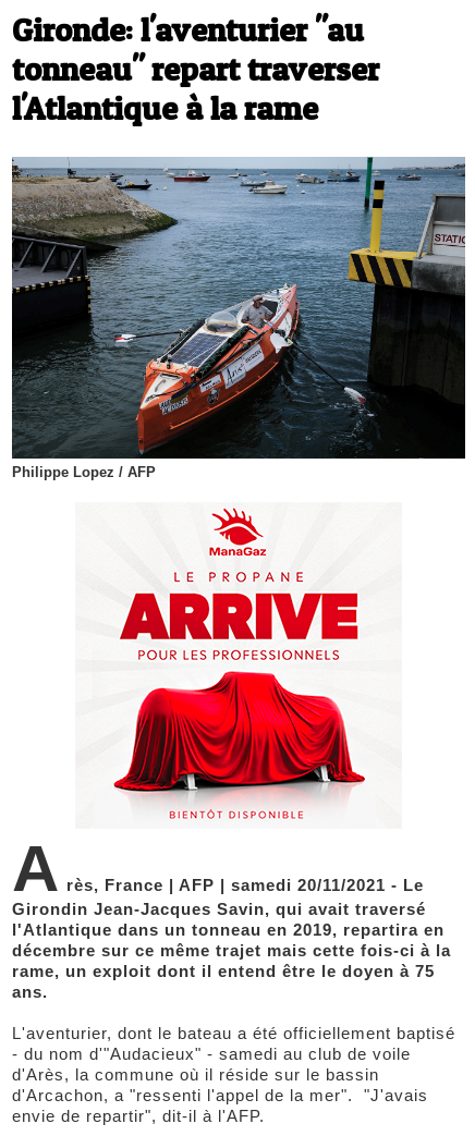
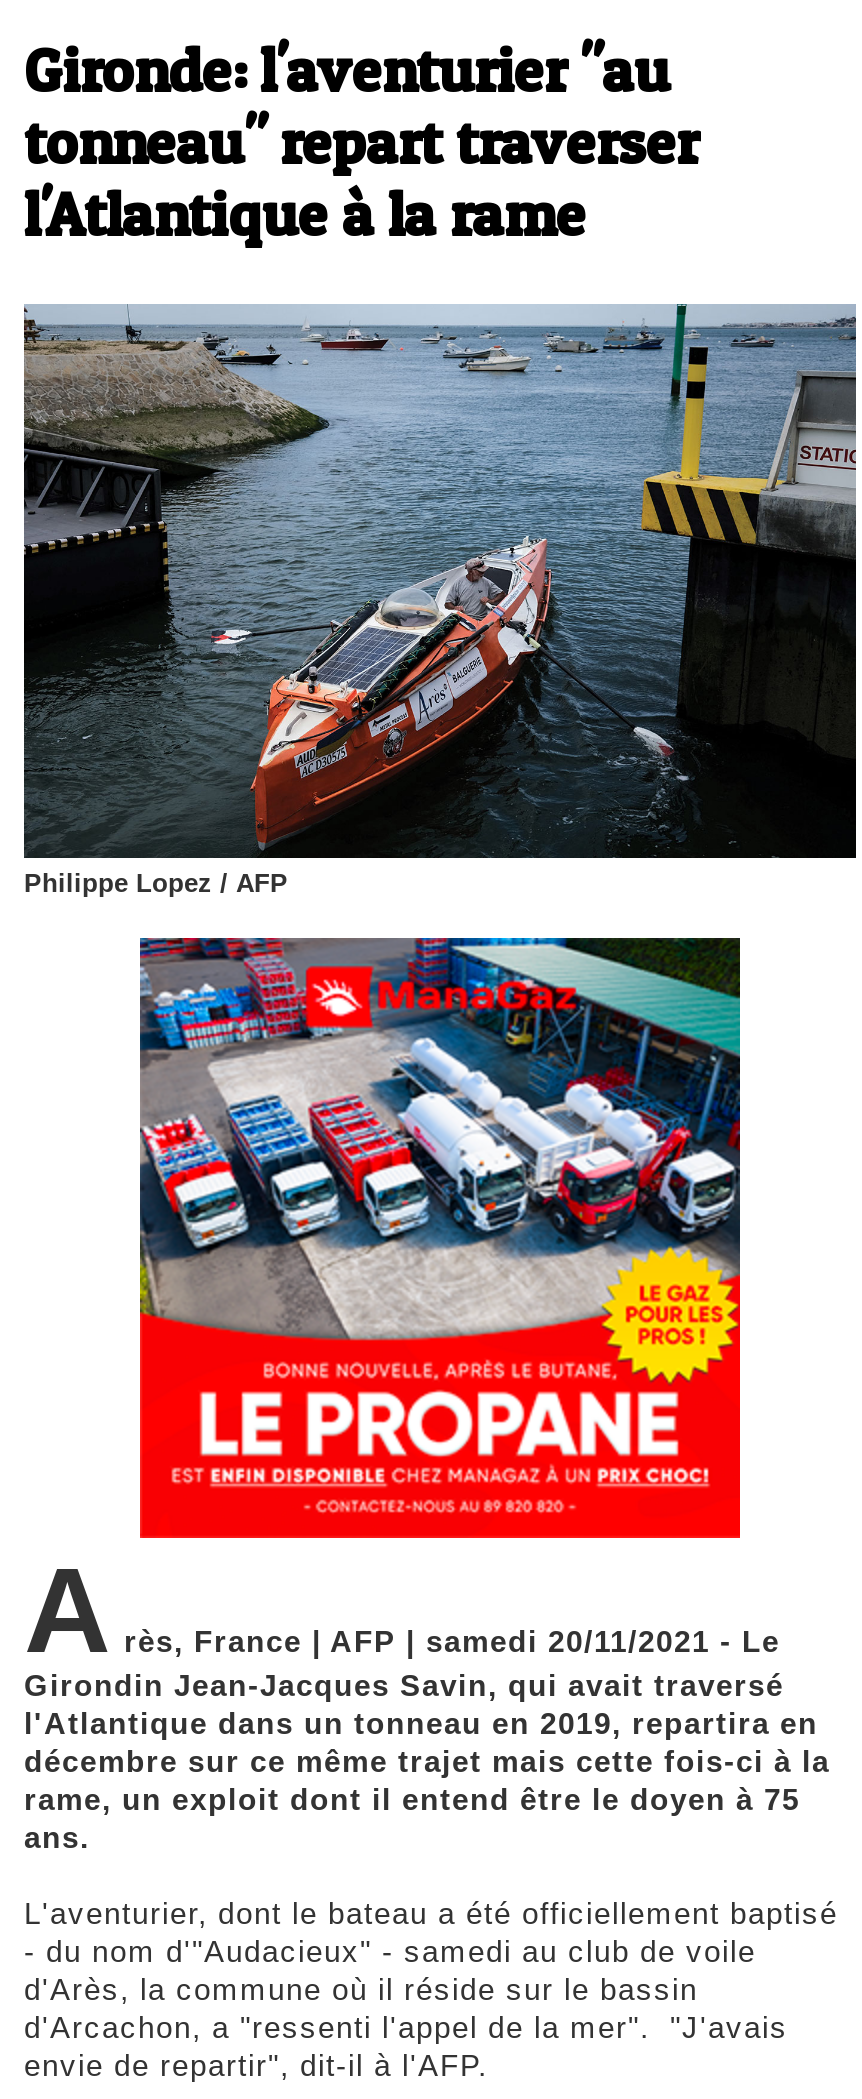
[75,502,402,829] [image] -> [138,936,742,1540] [image]

